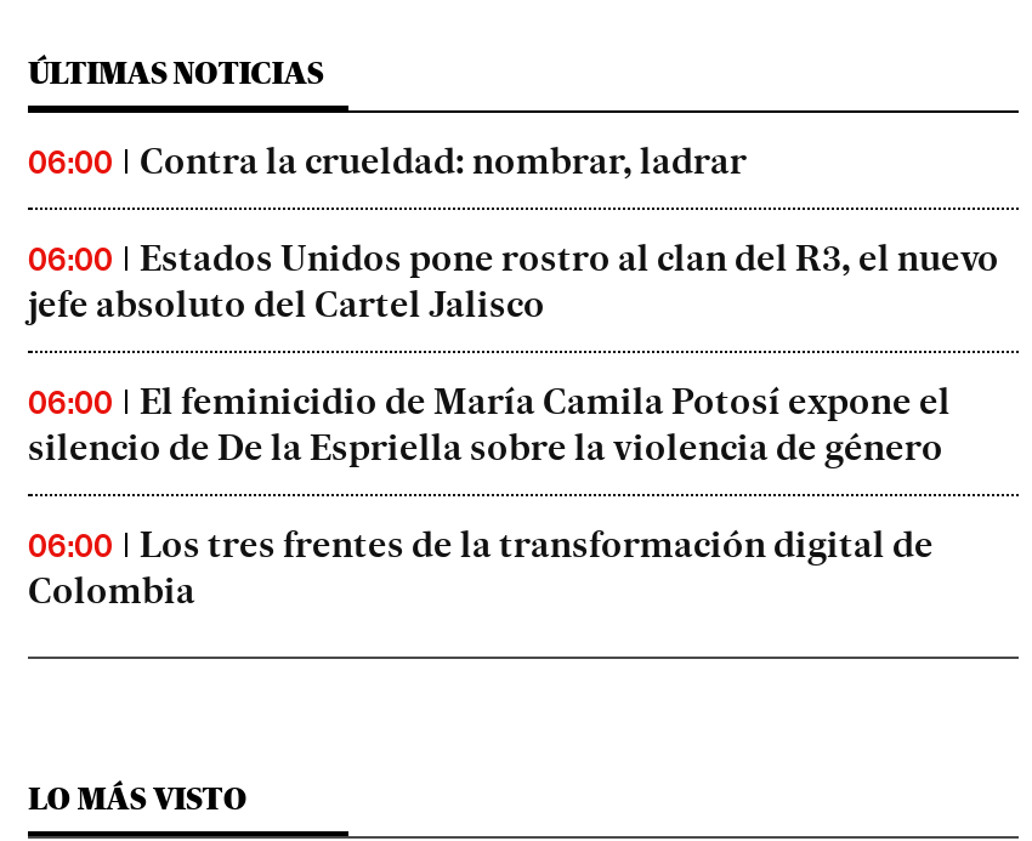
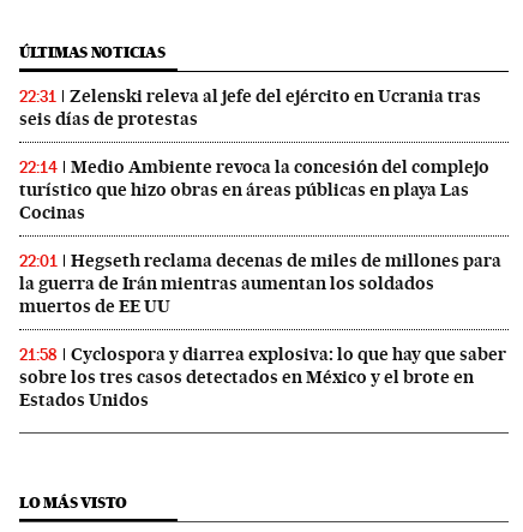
[28,140,747,183] 06:00 | Contra la crueldad: nombrar, ladrar -> [19,85,481,130] 22:31 | Zelenski releva al jefe del ejército en Ucrania tras | seis días de protestas
[28,237,999,327] 06:00 | Estados Unidos pone rostro al clan del R3, el nuevo | jefe absoluto del Cartel Jalisco -> [19,156,489,223] 22:14 | Medio Ambiente revoca la concesión del complejo | turístico que hizo obras en áreas públicas en playa Las | Cocinas
[28,380,951,470] 06:00 | El feminicidio de María Camila Potosí expone el | silencio de De la Espriella sobre la violencia de género -> [19,250,501,317] 22:01 | Hegseth reclama decenas de miles de millones para | la guerra de Irán mientras aumentan los soldados | muertos de EE UU
[28,523,934,613] 06:00 | Los tres frentes de la transformación digital de | Colombia -> [19,344,506,411] 21:58 | Cyclospora y diarrea explosiva: lo que hay que saber | sobre los tres casos detectados en México y el brote en | Estados Unidos

